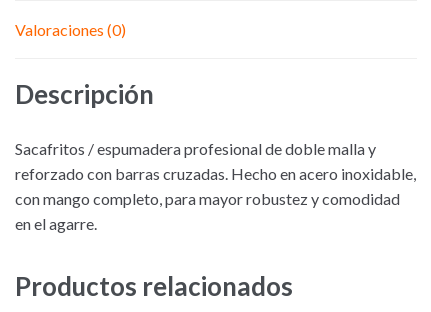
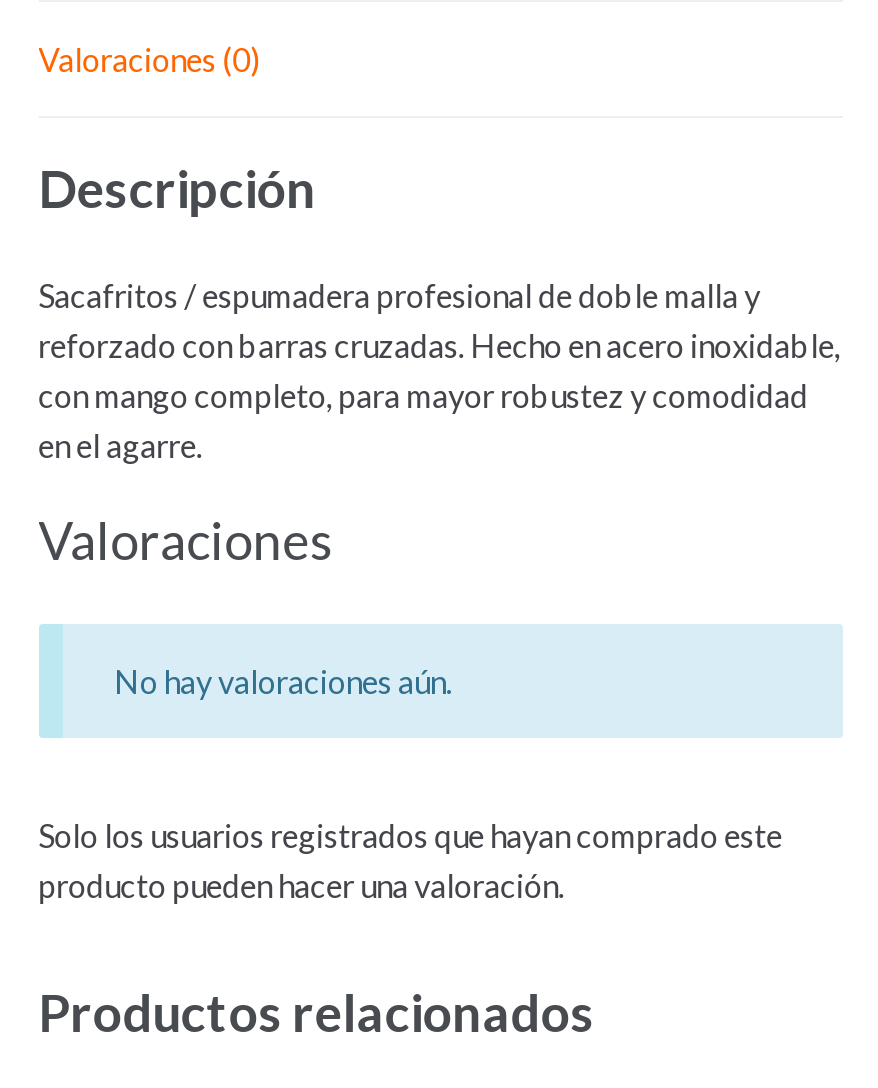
none -> [38,508,452,700] Valoraciones | No hay valoraciones aún.
none -> [38,817,782,905] Solo los usuarios registrados que hayan comprado este | producto pueden hacer una valoración.

